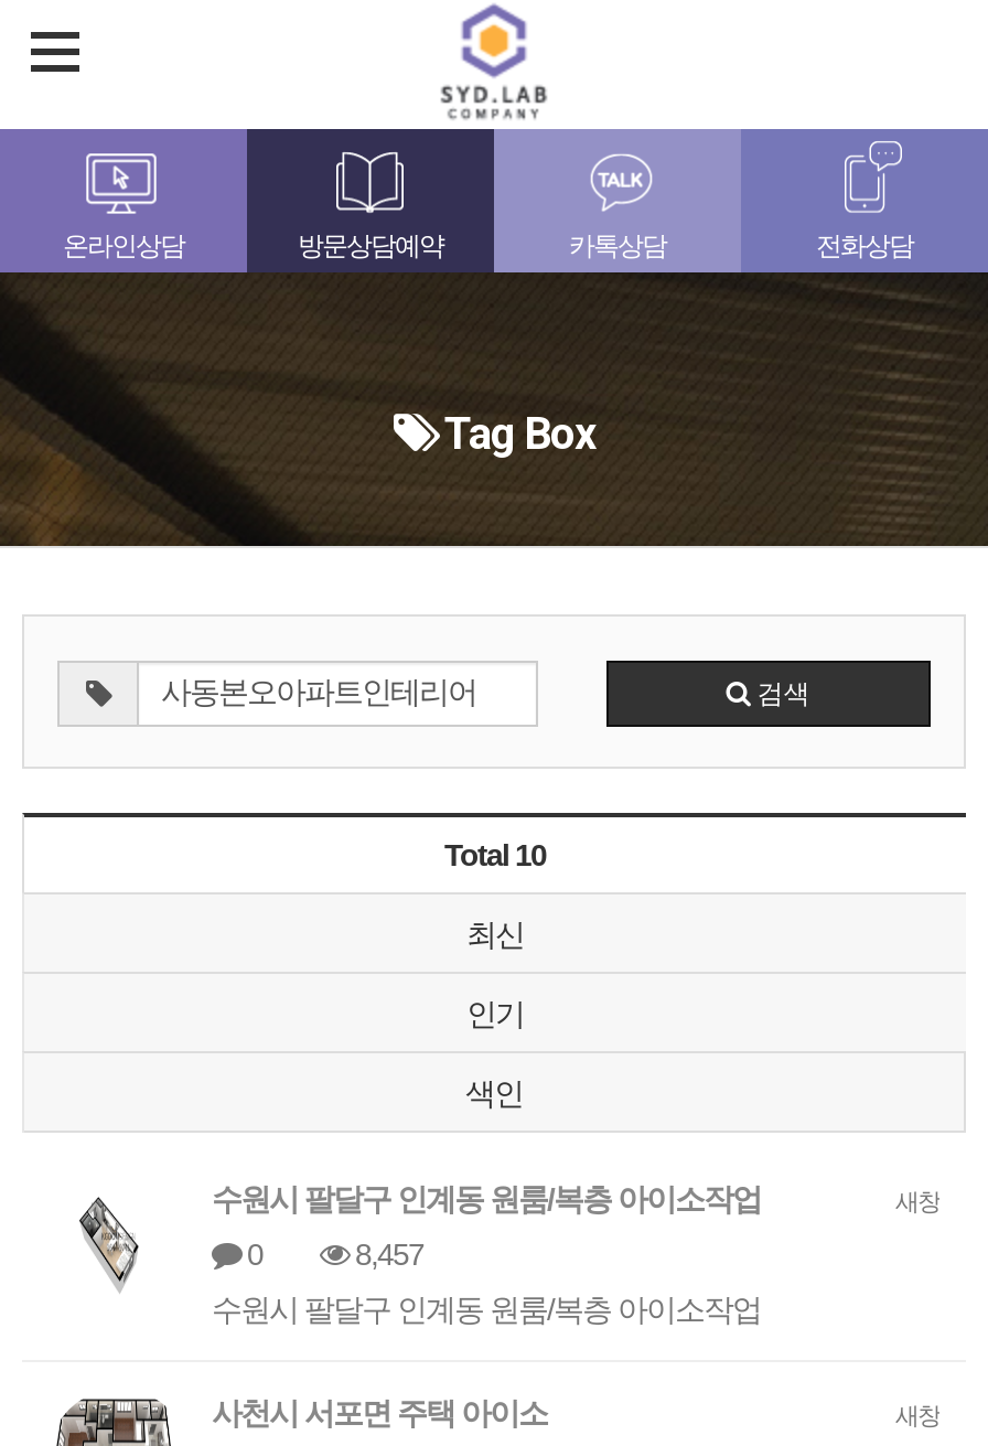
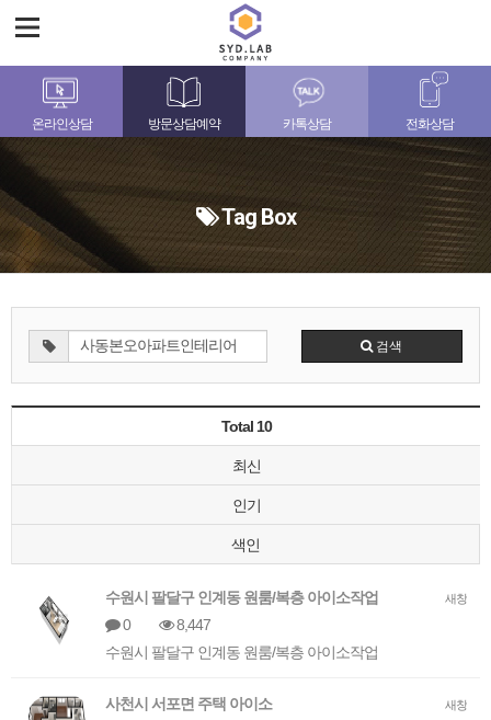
[348,1236,423,1272] 8,457 -> [173,616,210,633] 8,447

